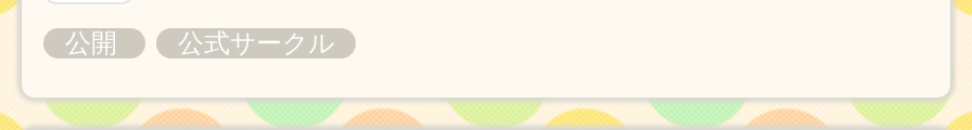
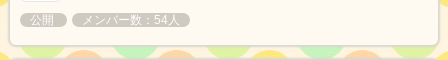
[178,28,334,58] 公式サークル -> [82,13,180,27] メンバー数：54人

